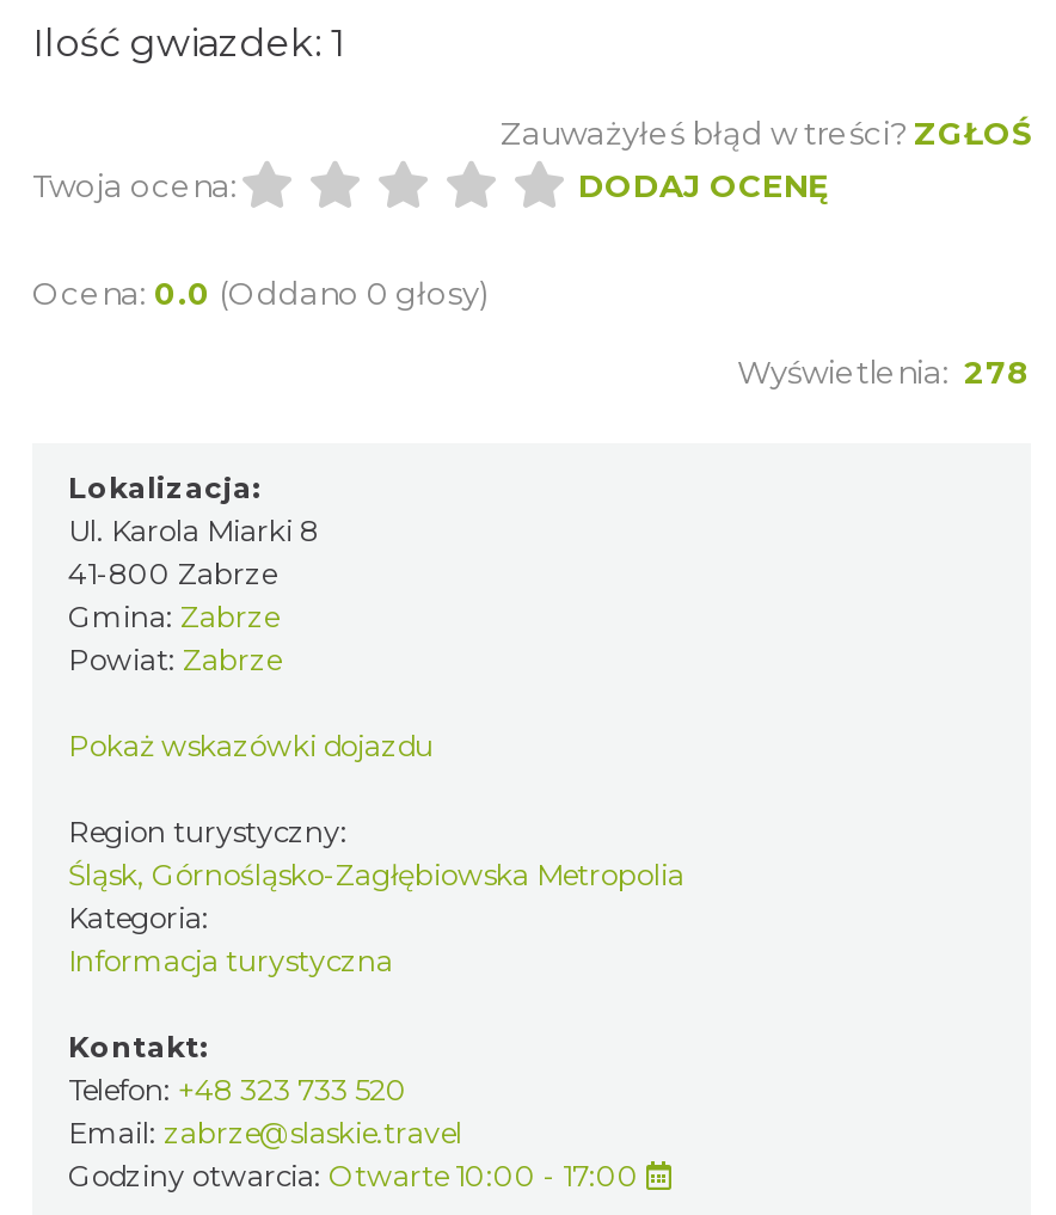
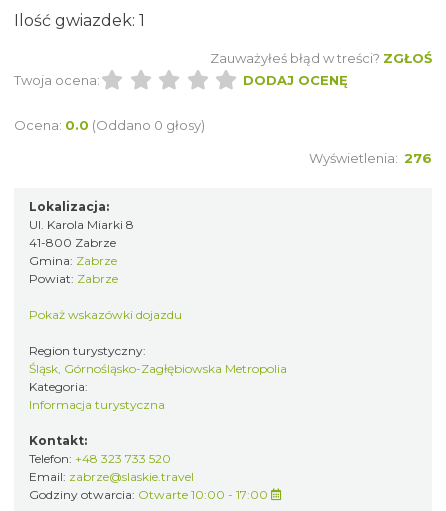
[737,352,1031,391] Wyświetlenia: 278 -> [309,150,432,166] Wyświetlenia: 276

